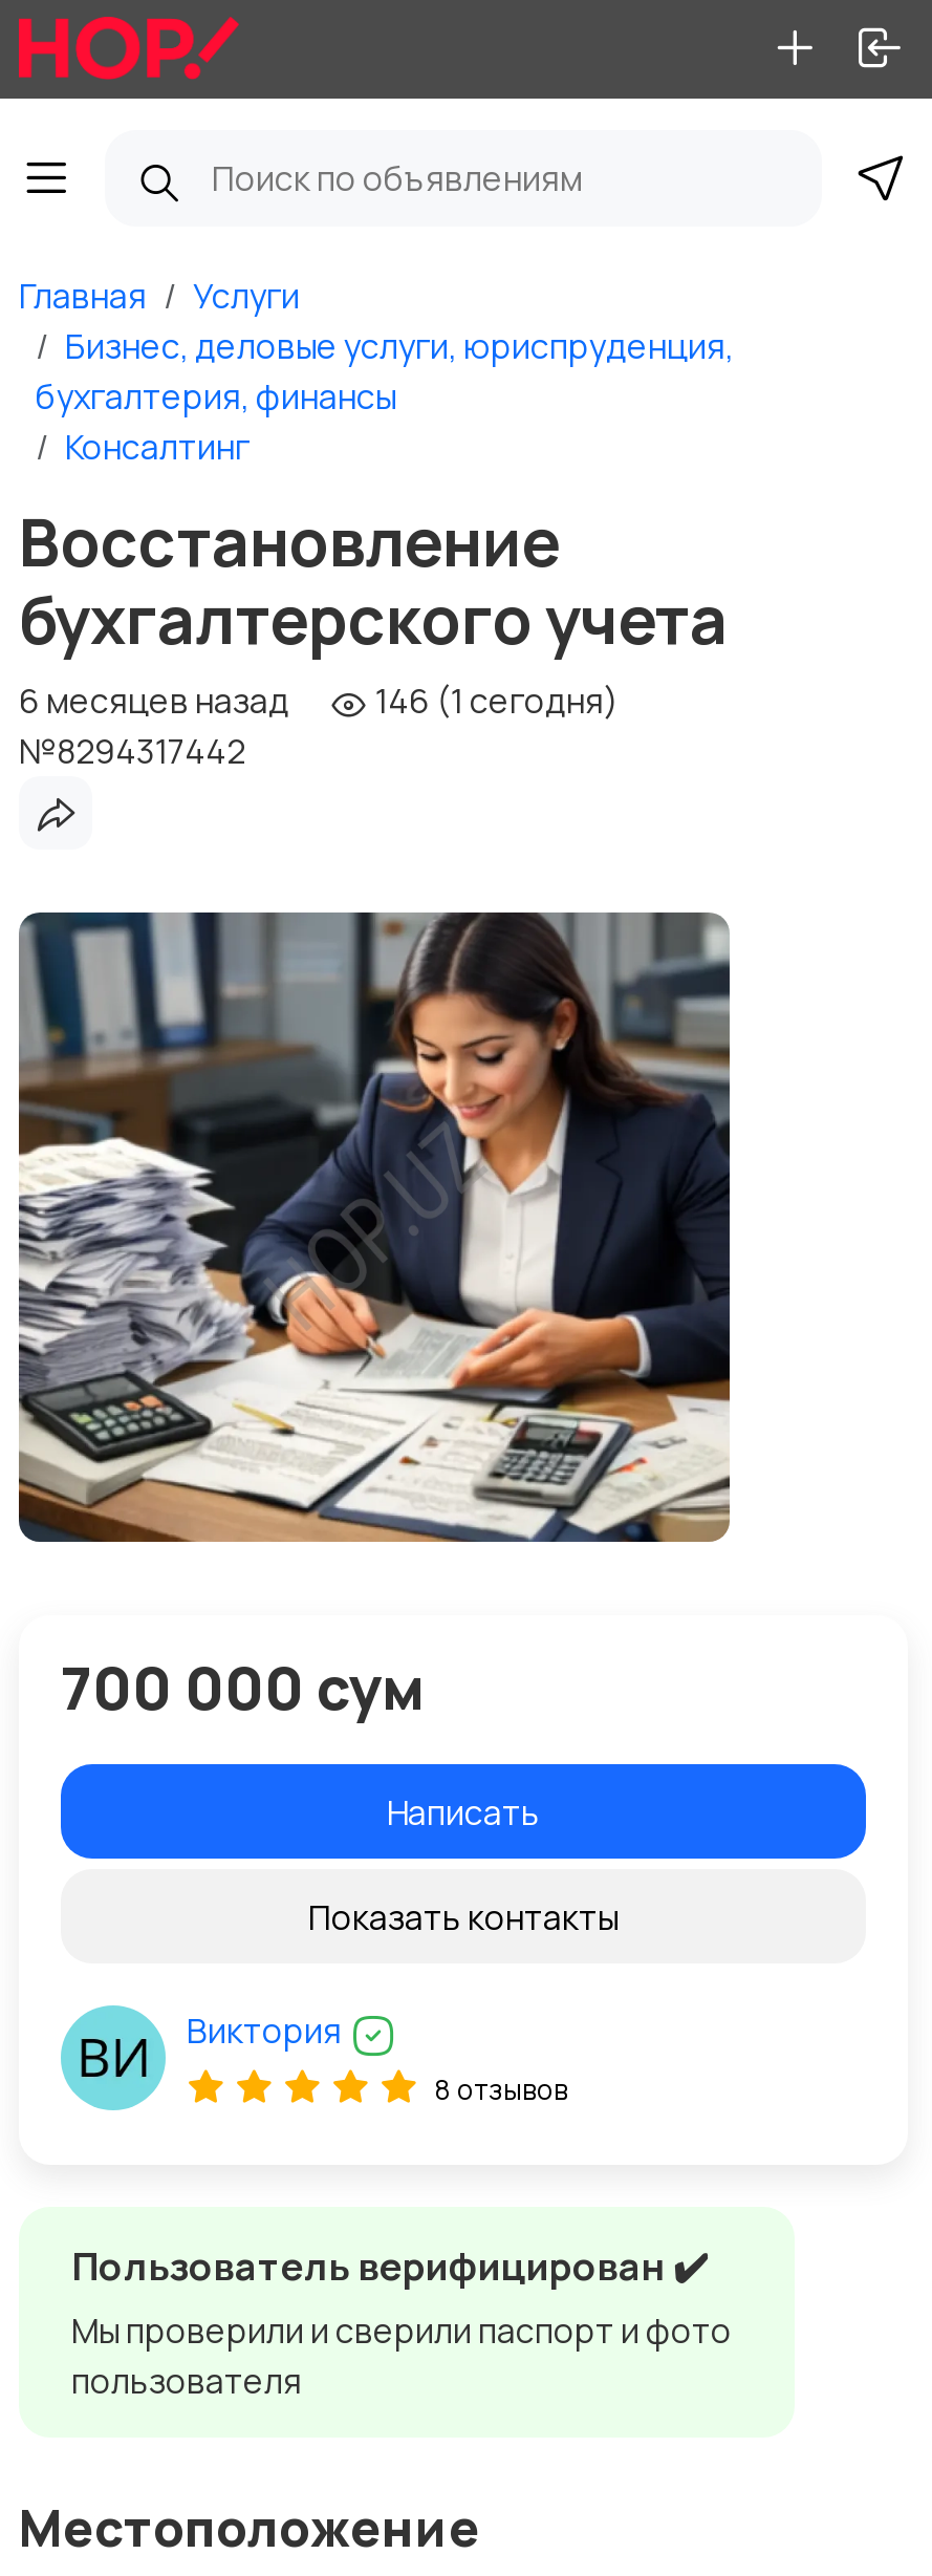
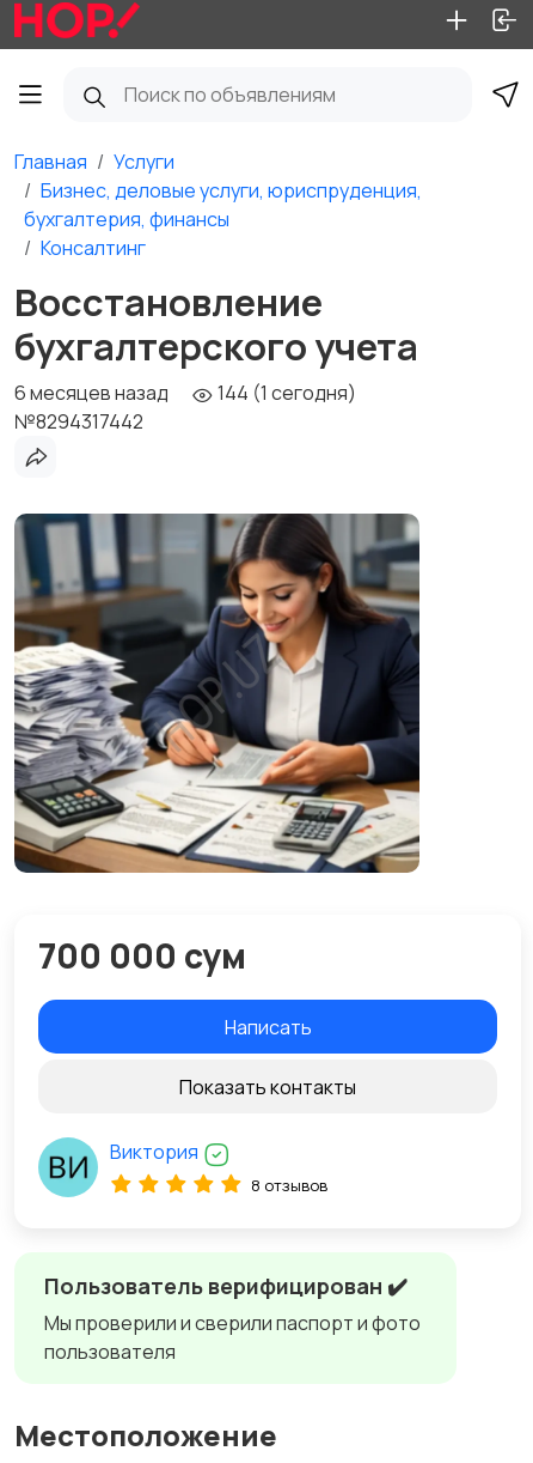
[19,678,619,724] 6 месяцев назад 146 (1 сегодня) -> [14,380,356,406] 6 месяцев назад 144 (1 сегодня)

